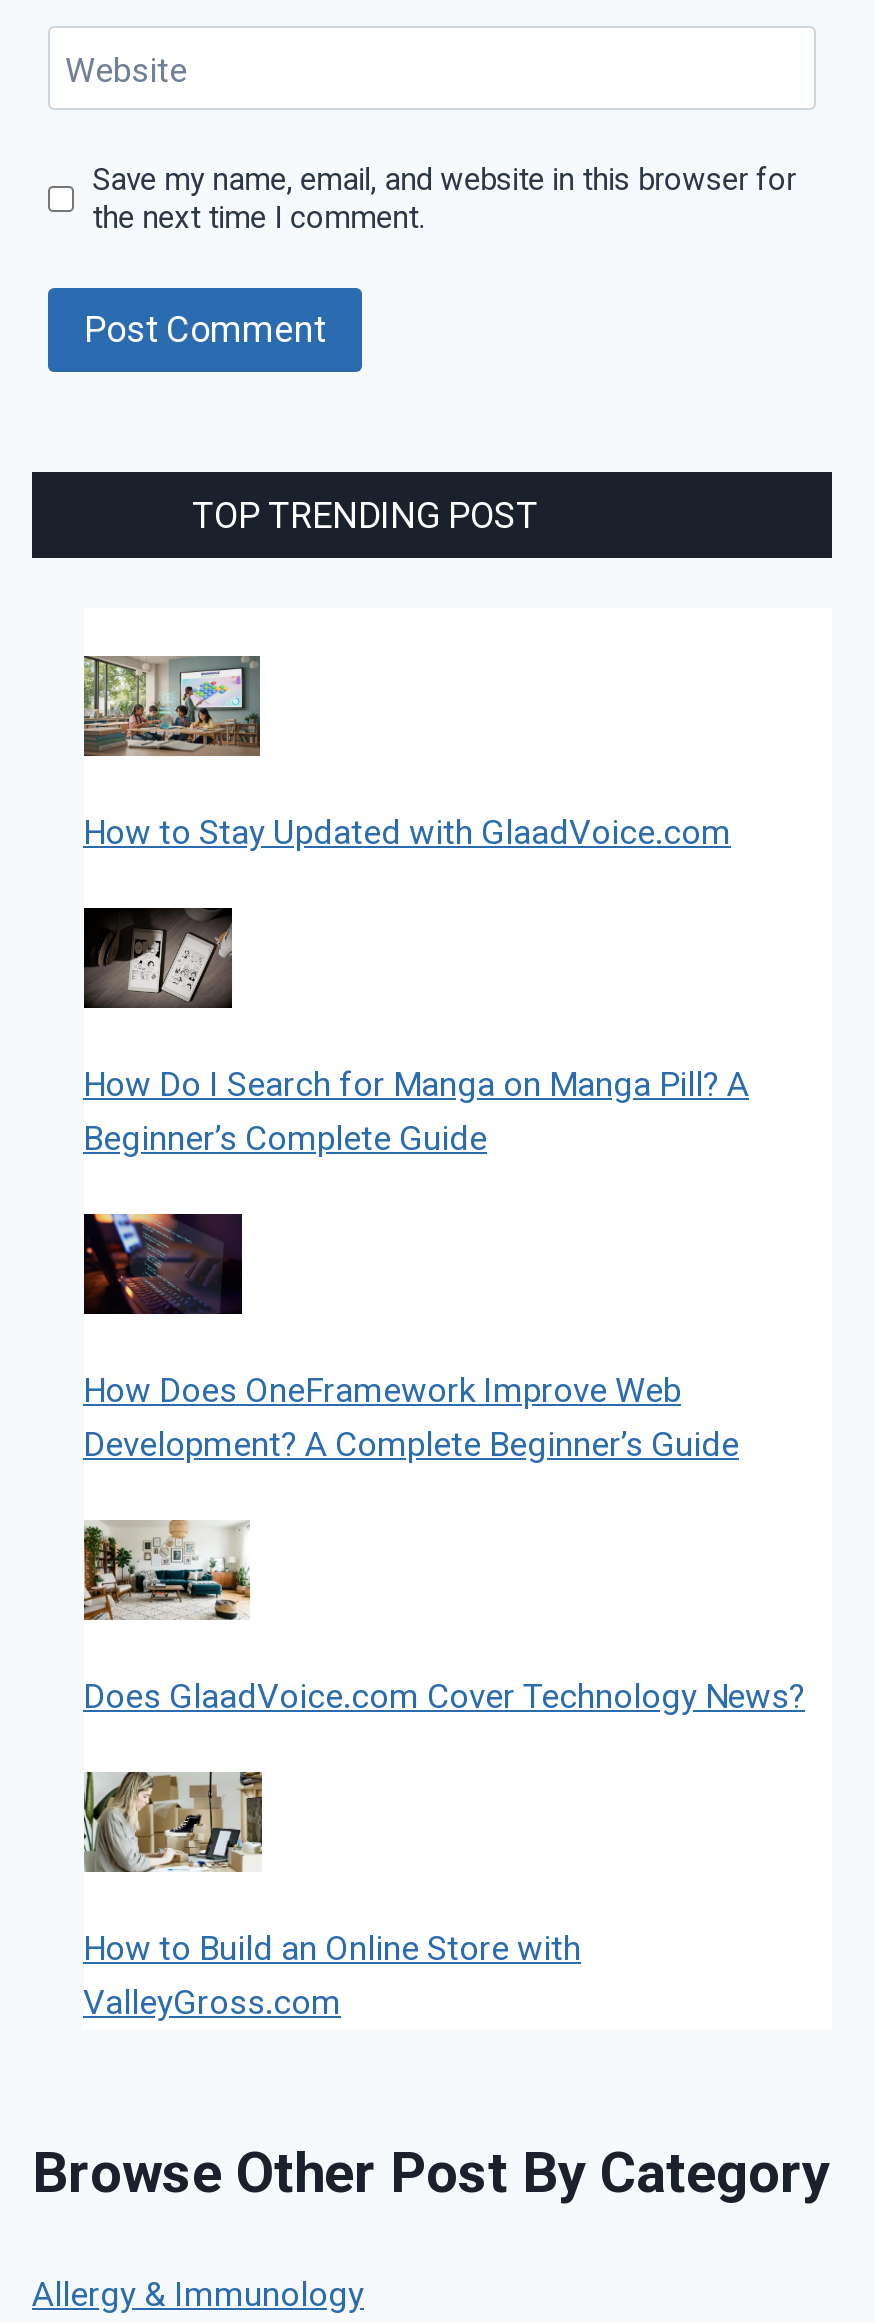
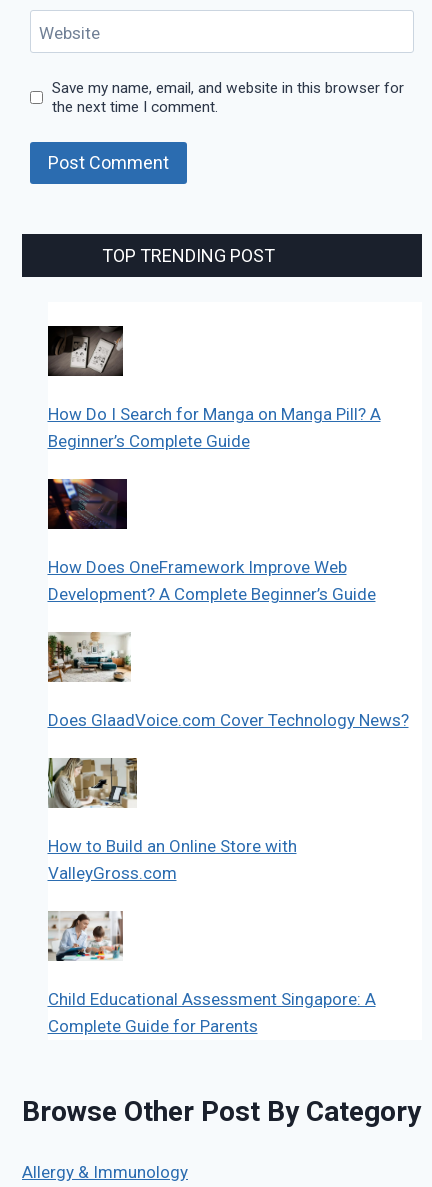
[82,654,731,853] [image] | How to Stay Updated with GlaadVoice.com -> none
moved [82,906,805,2023] -> [47,325,408,883]: [image] | How Do I Search for Manga on Manga Pill? A | Beginner’s Complete Guide | How Does OneFramework Improve Web | Development? A Complete Beginner’s Guide | Does GlaadVoice.com Cover Technology News? | How to Build an Online Store with | ValleyGross.com
none -> [47,912,375,1036] [image] | Child Educational Assessment Singapore: A | Complete Guide for Parents

